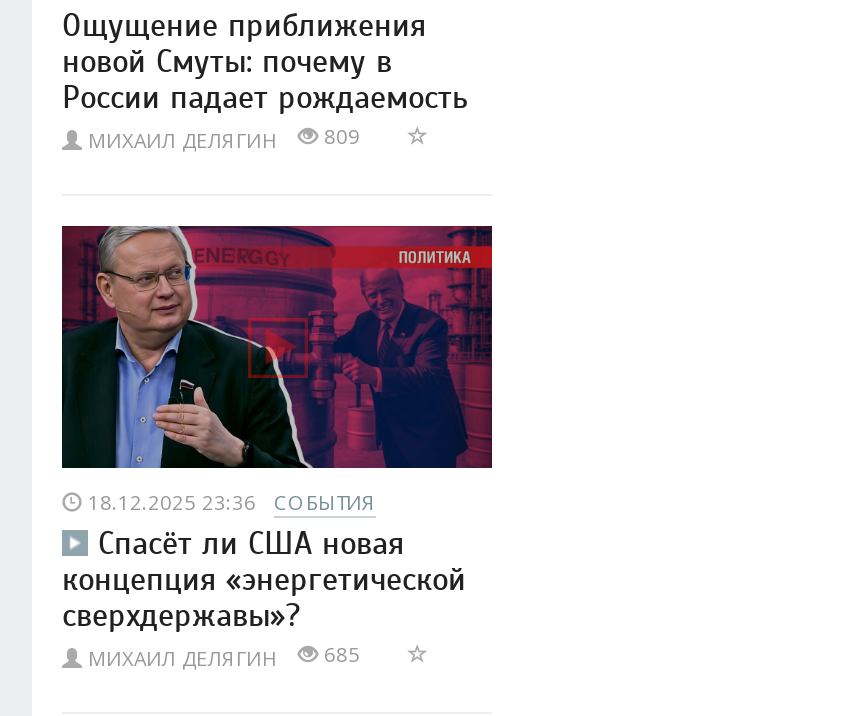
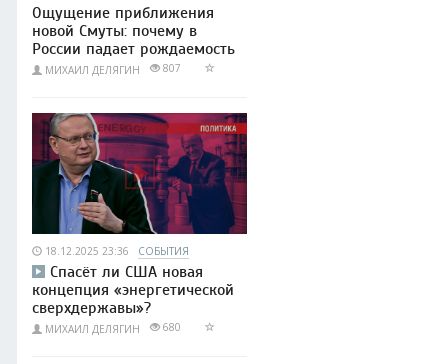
[88,122,372,154] МИХАИЛ ДЕЛЯГИН 809 -> [45,61,187,77] МИХАИЛ ДЕЛЯГИН 807
[88,640,372,672] МИХАИЛ ДЕЛЯГИН 685 -> [45,320,187,336] МИХАИЛ ДЕЛЯГИН 680

